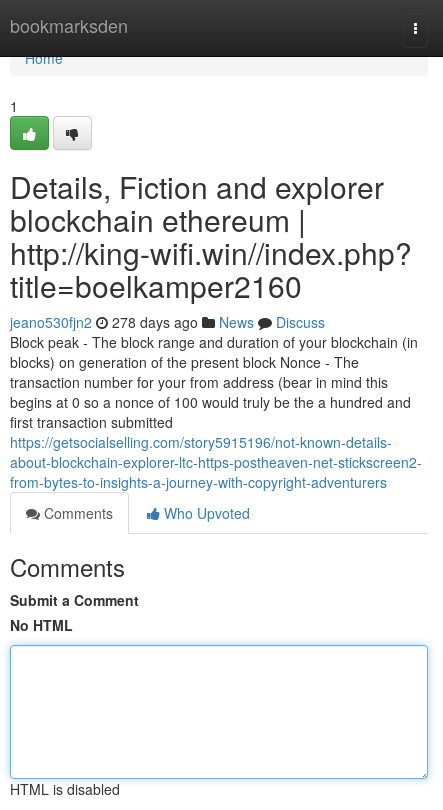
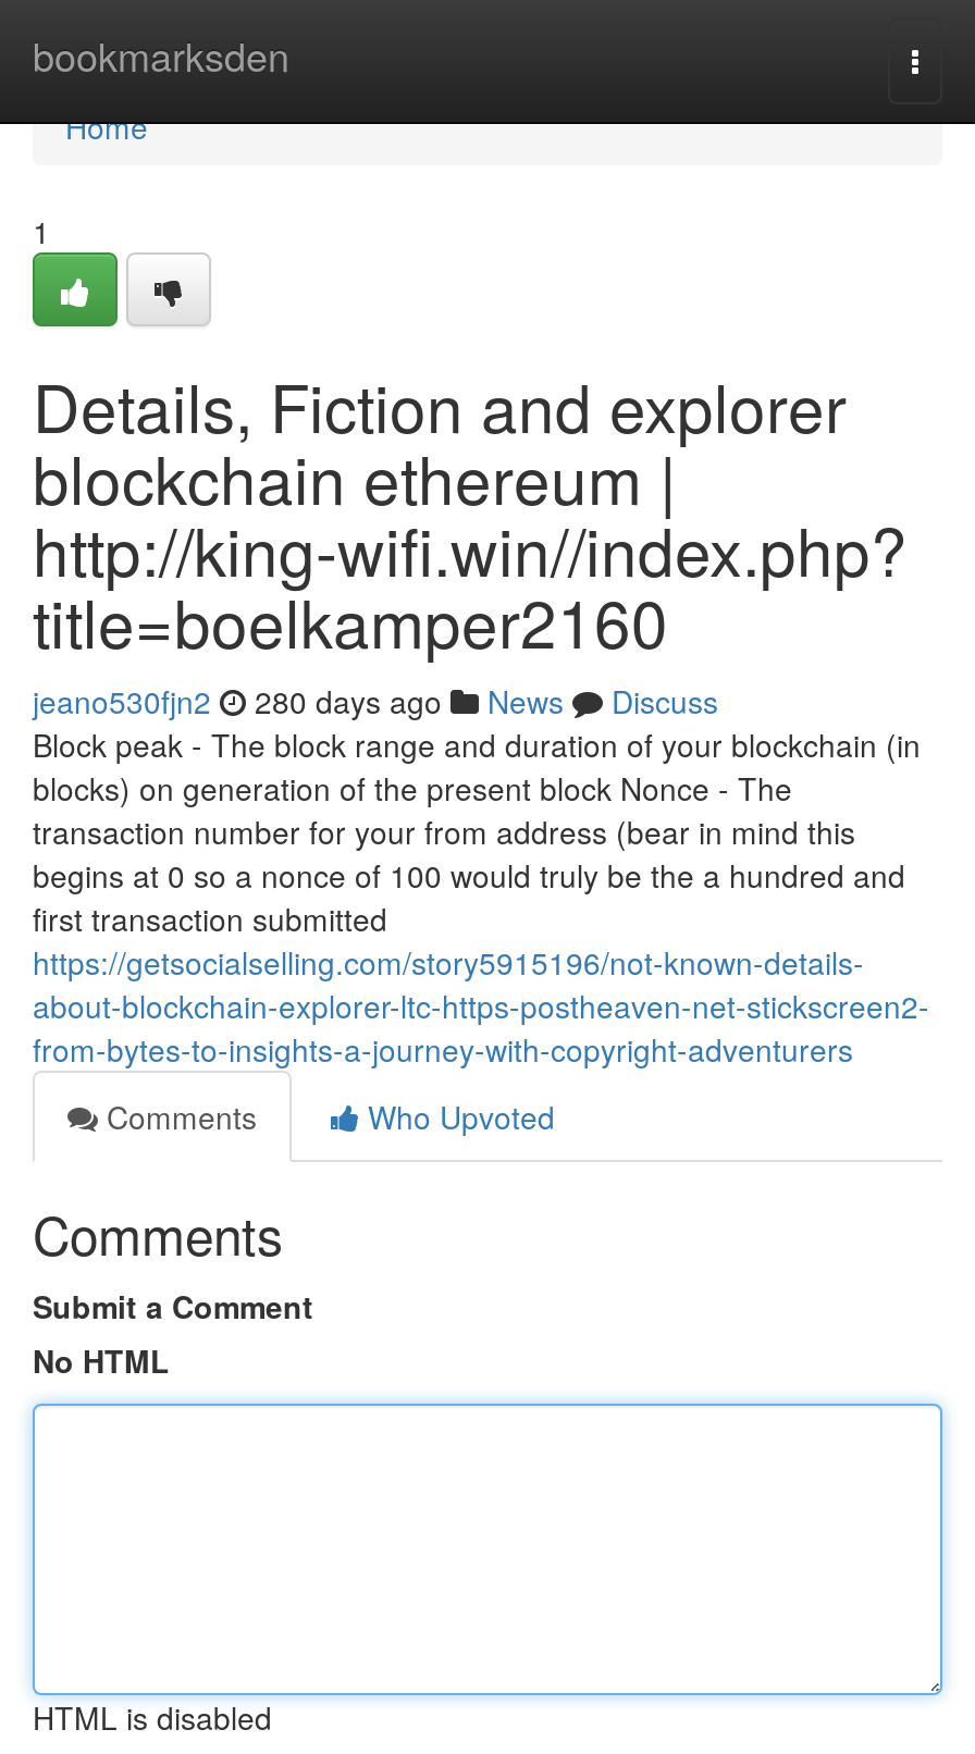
[10,312,325,332] jeano530fjn2 278 days ago News Discuss -> [33,679,718,722] jeano530fjn2 280 days ago News Discuss

